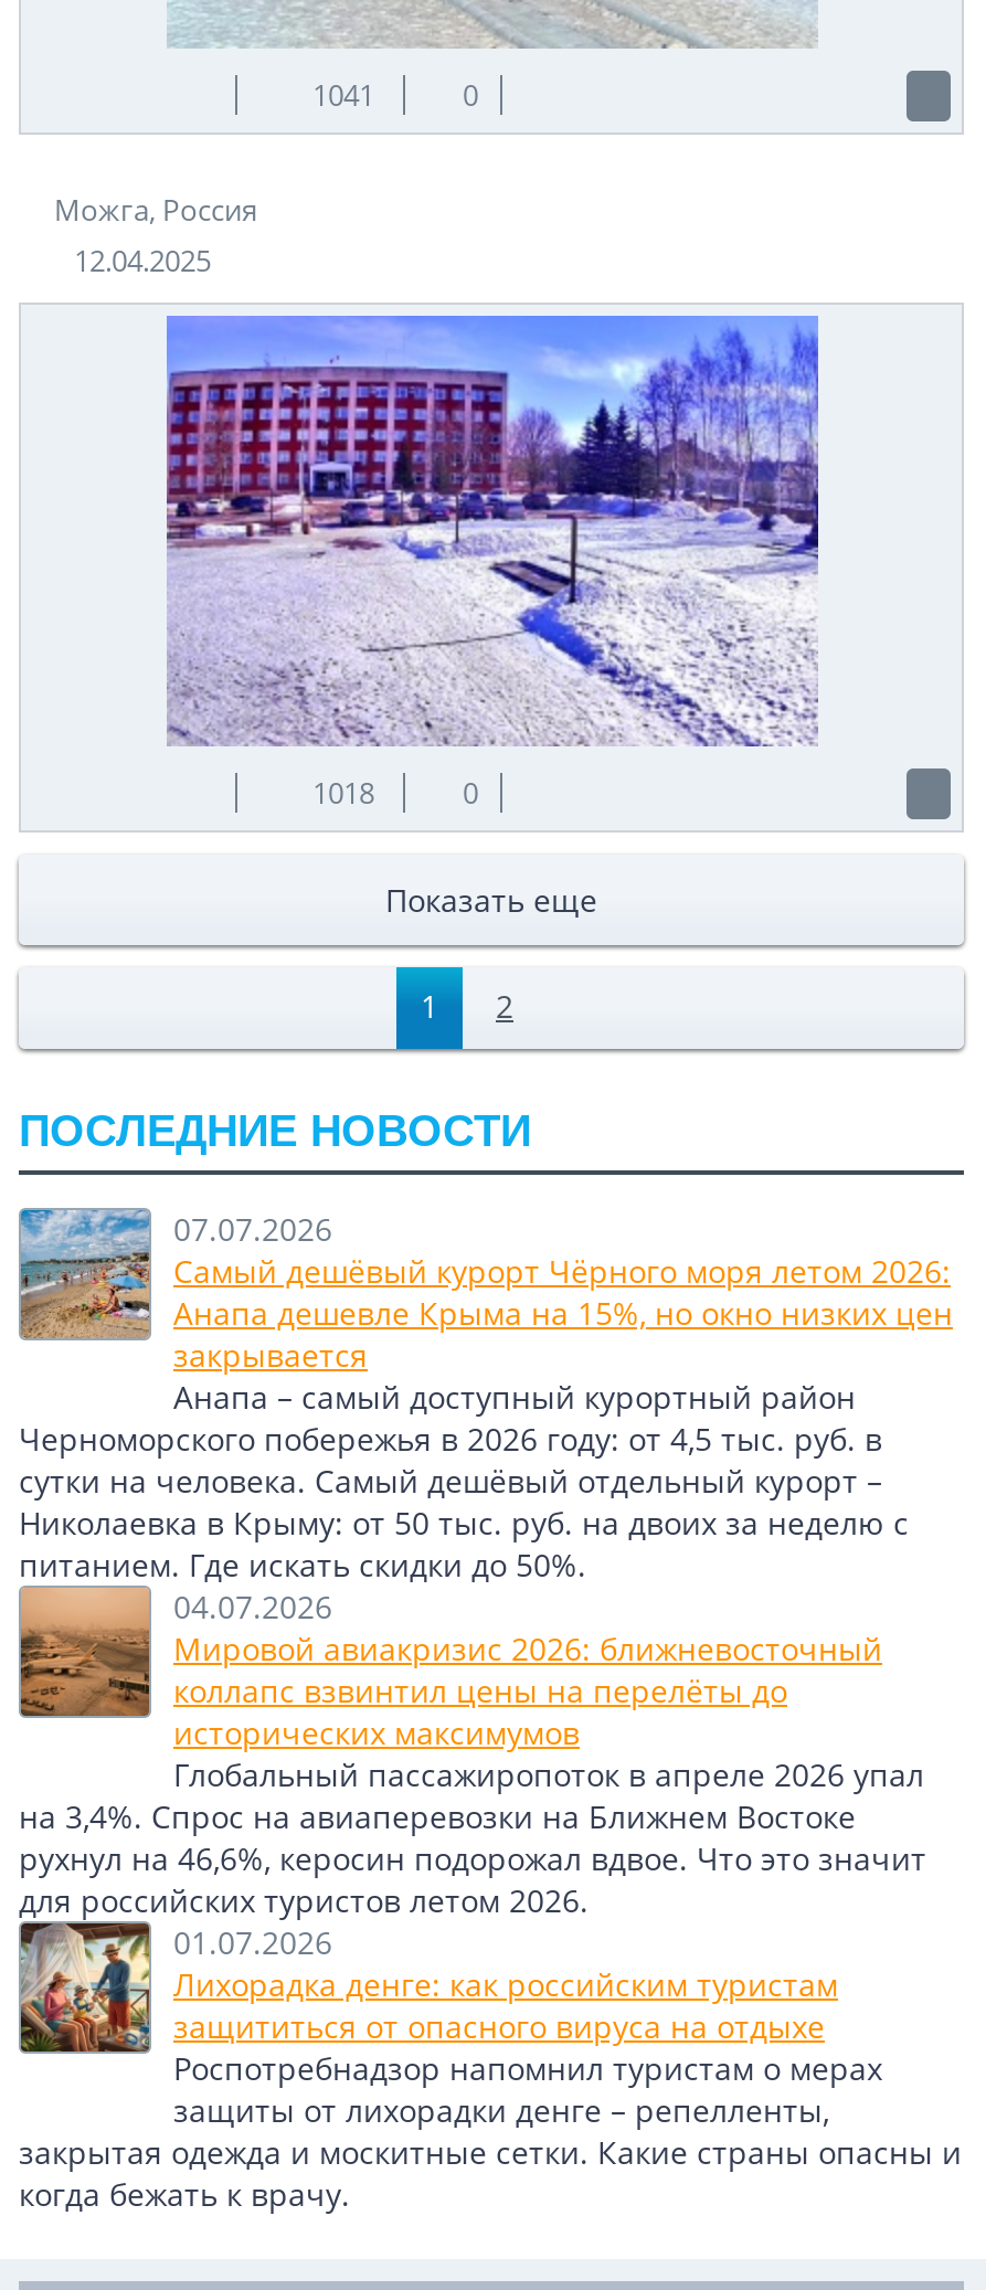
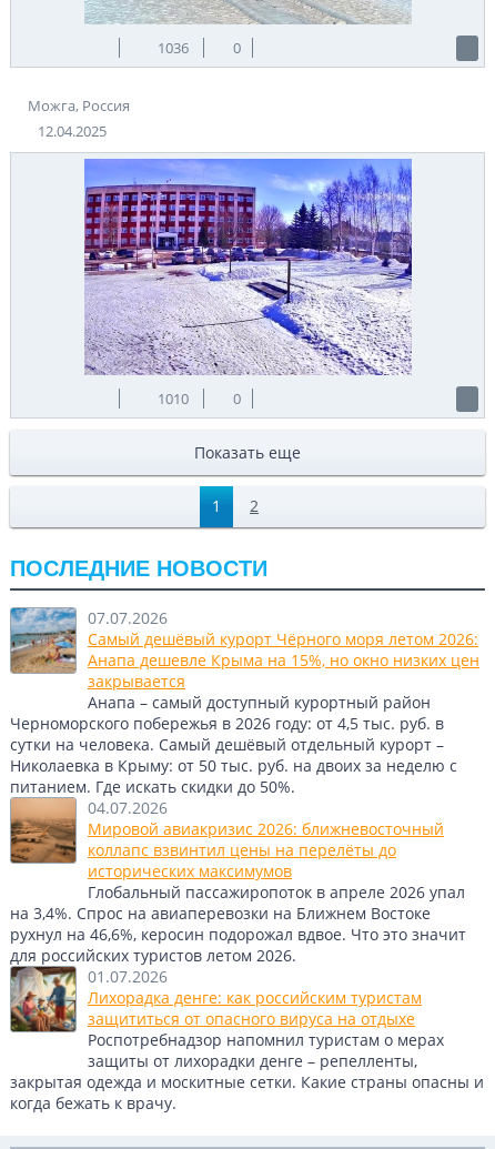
[312,74,374,114] 1041 -> [158,37,189,57] 1036
[312,772,374,812] 1018 -> [158,388,189,408] 1010

